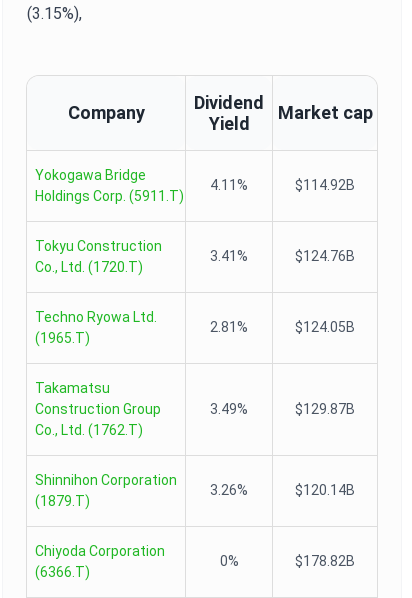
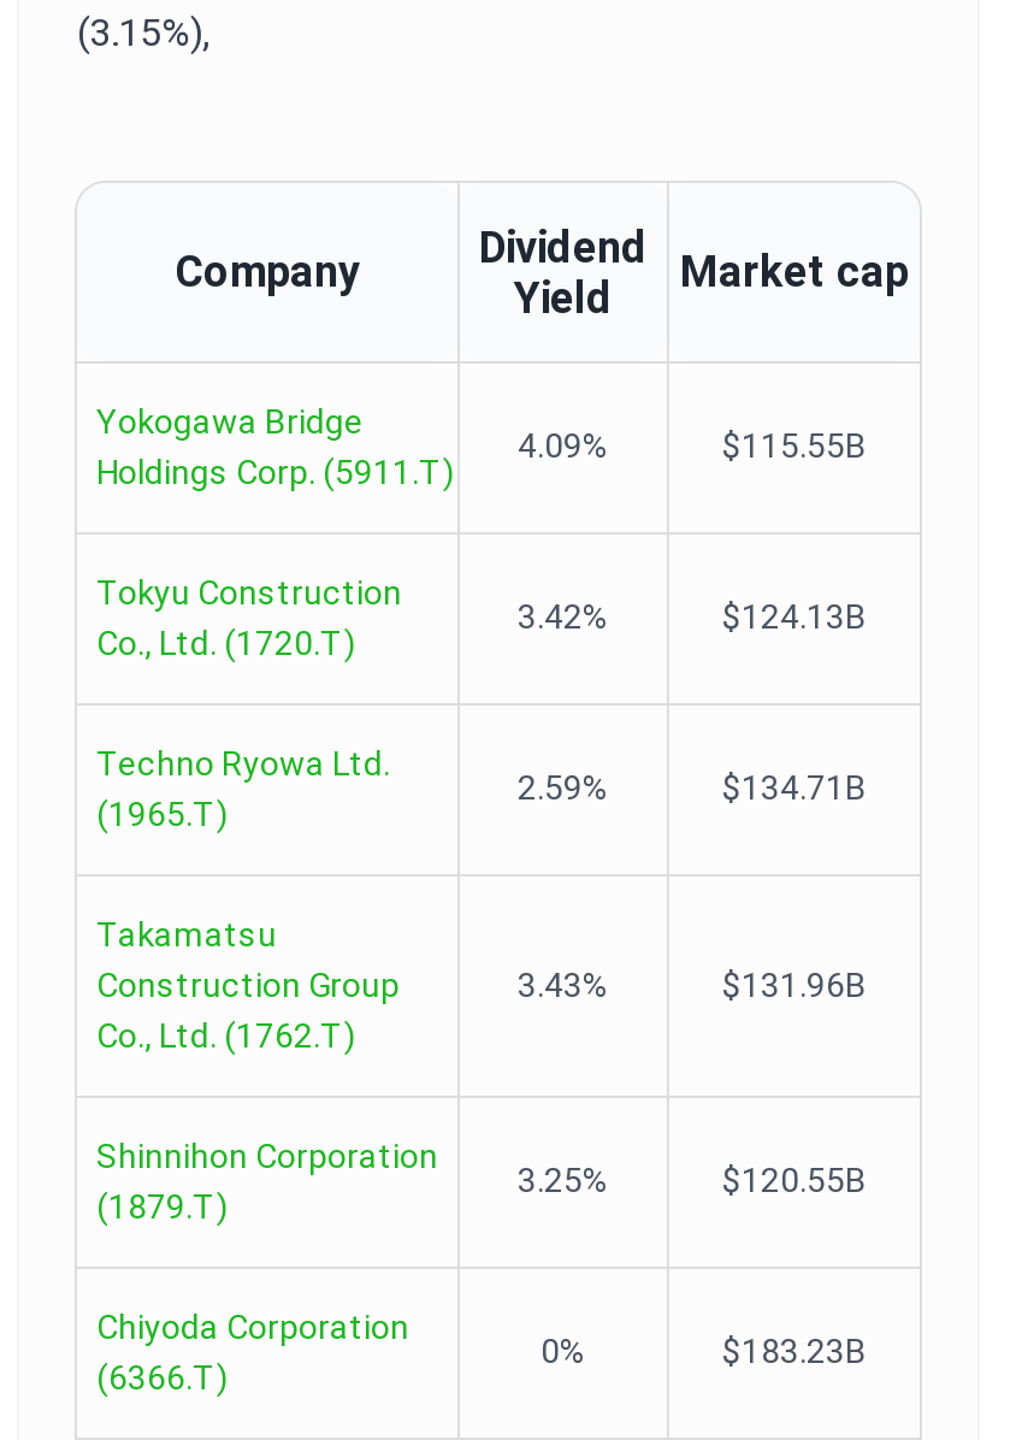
[210,177,355,193] 4.11% | $114.92B -> [518,426,867,465] 4.09% | $115.55B
[210,248,355,264] 3.41% | $124.76B -> [518,597,867,636] 3.42% | $124.13B
[210,319,355,335] 2.81% | $124.05B -> [518,768,867,807] 2.59% | $134.71B
[210,401,355,417] 3.49% | $129.87B -> [518,966,867,1004] 3.43% | $131.96B
[210,482,355,498] 3.26% | $120.14B -> [518,1161,867,1199] 3.25% | $120.55B
[295,553,355,569] $178.82B -> [722,1332,867,1370] $183.23B

